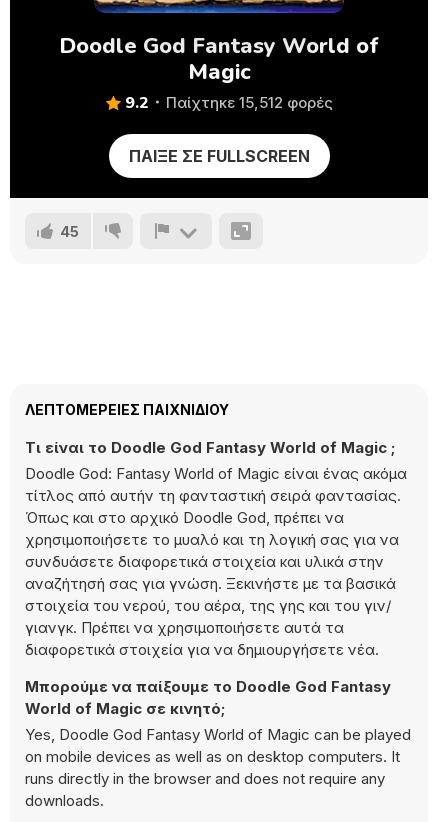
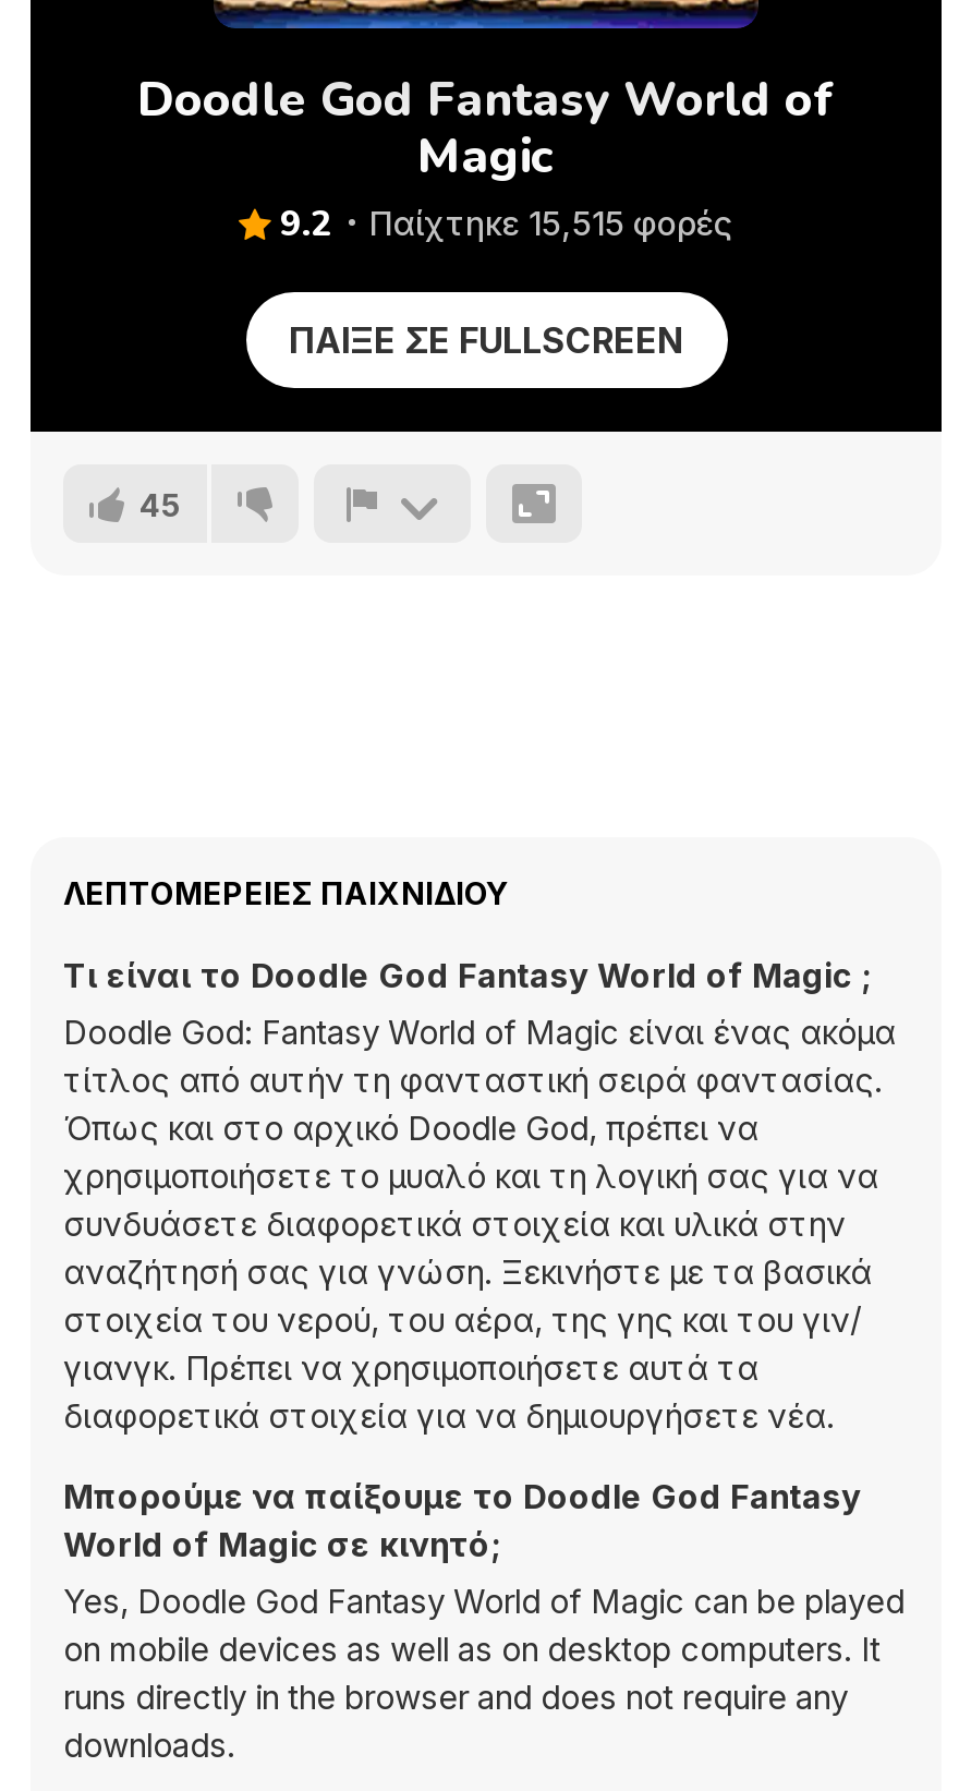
[165,93,332,112] Παίχτηκε 15,512 φορές -> [369,203,733,244] Παίχτηκε 15,515 φορές

